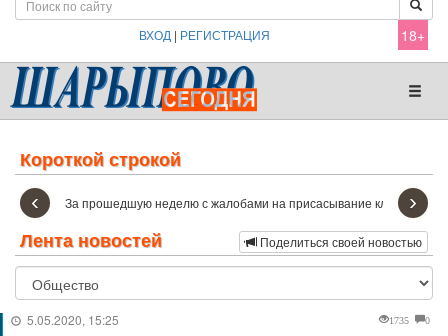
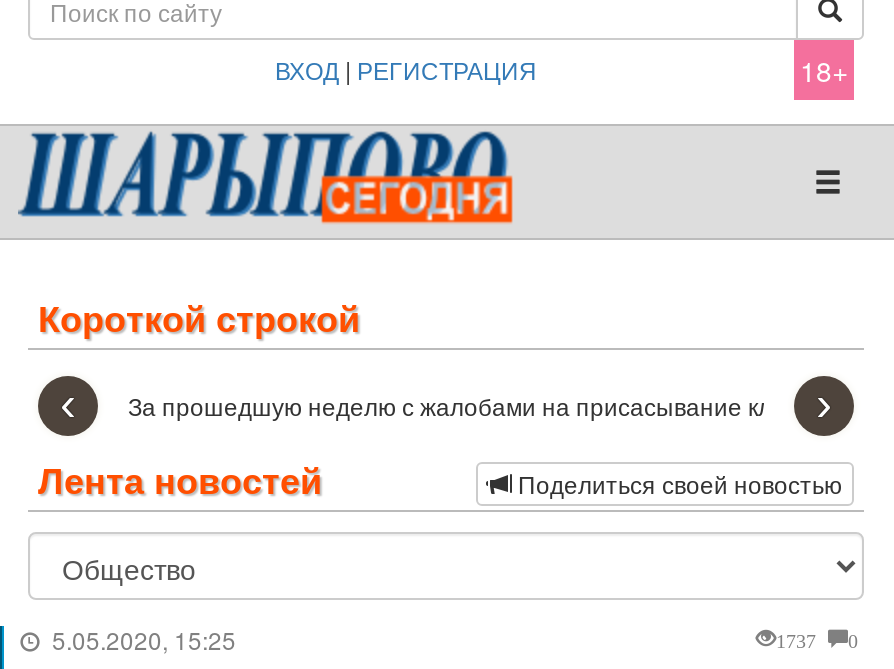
[389,313,409,325] 1735 -> [776,626,816,650] 1737

